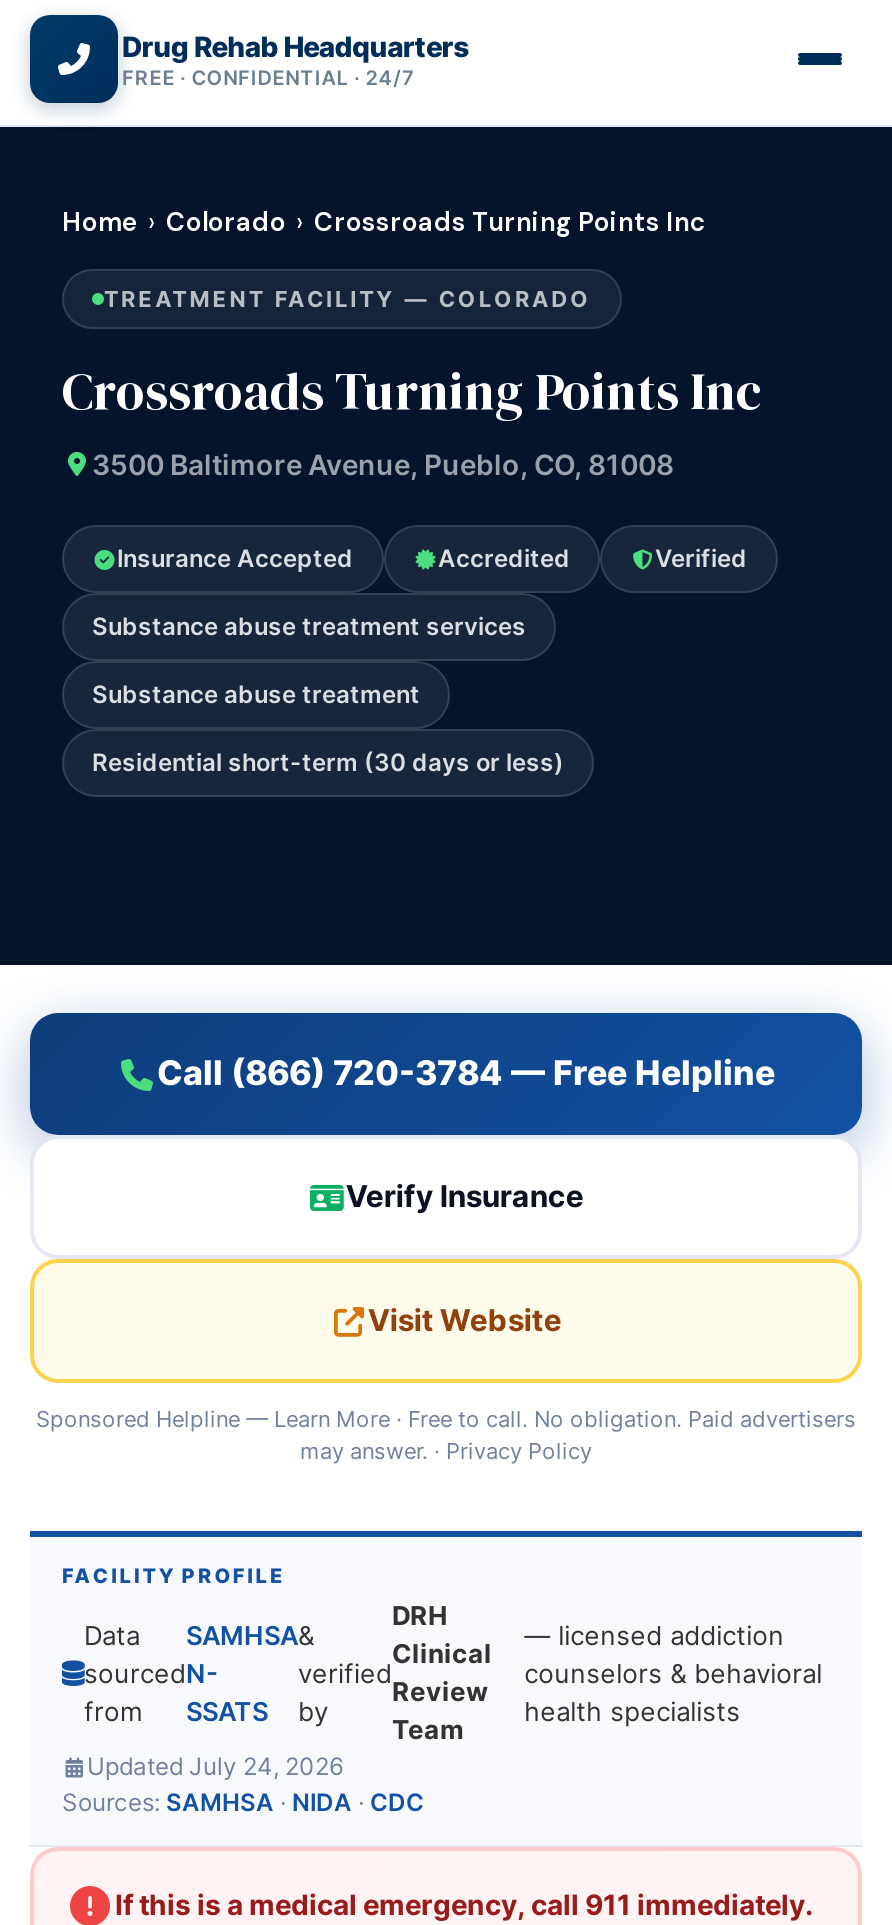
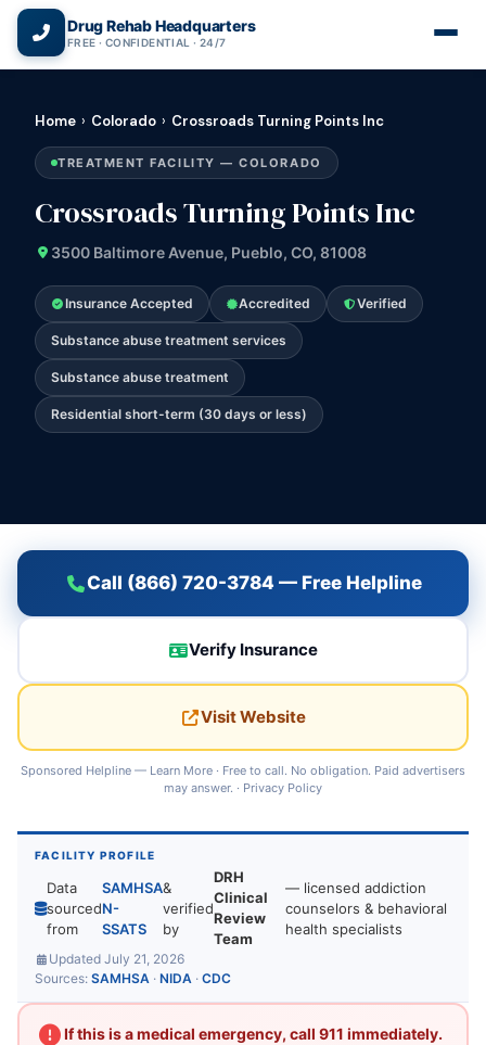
[87,1751,343,1781] Updated July 24, 2026 -> [48,951,184,967] Updated July 21, 2026

